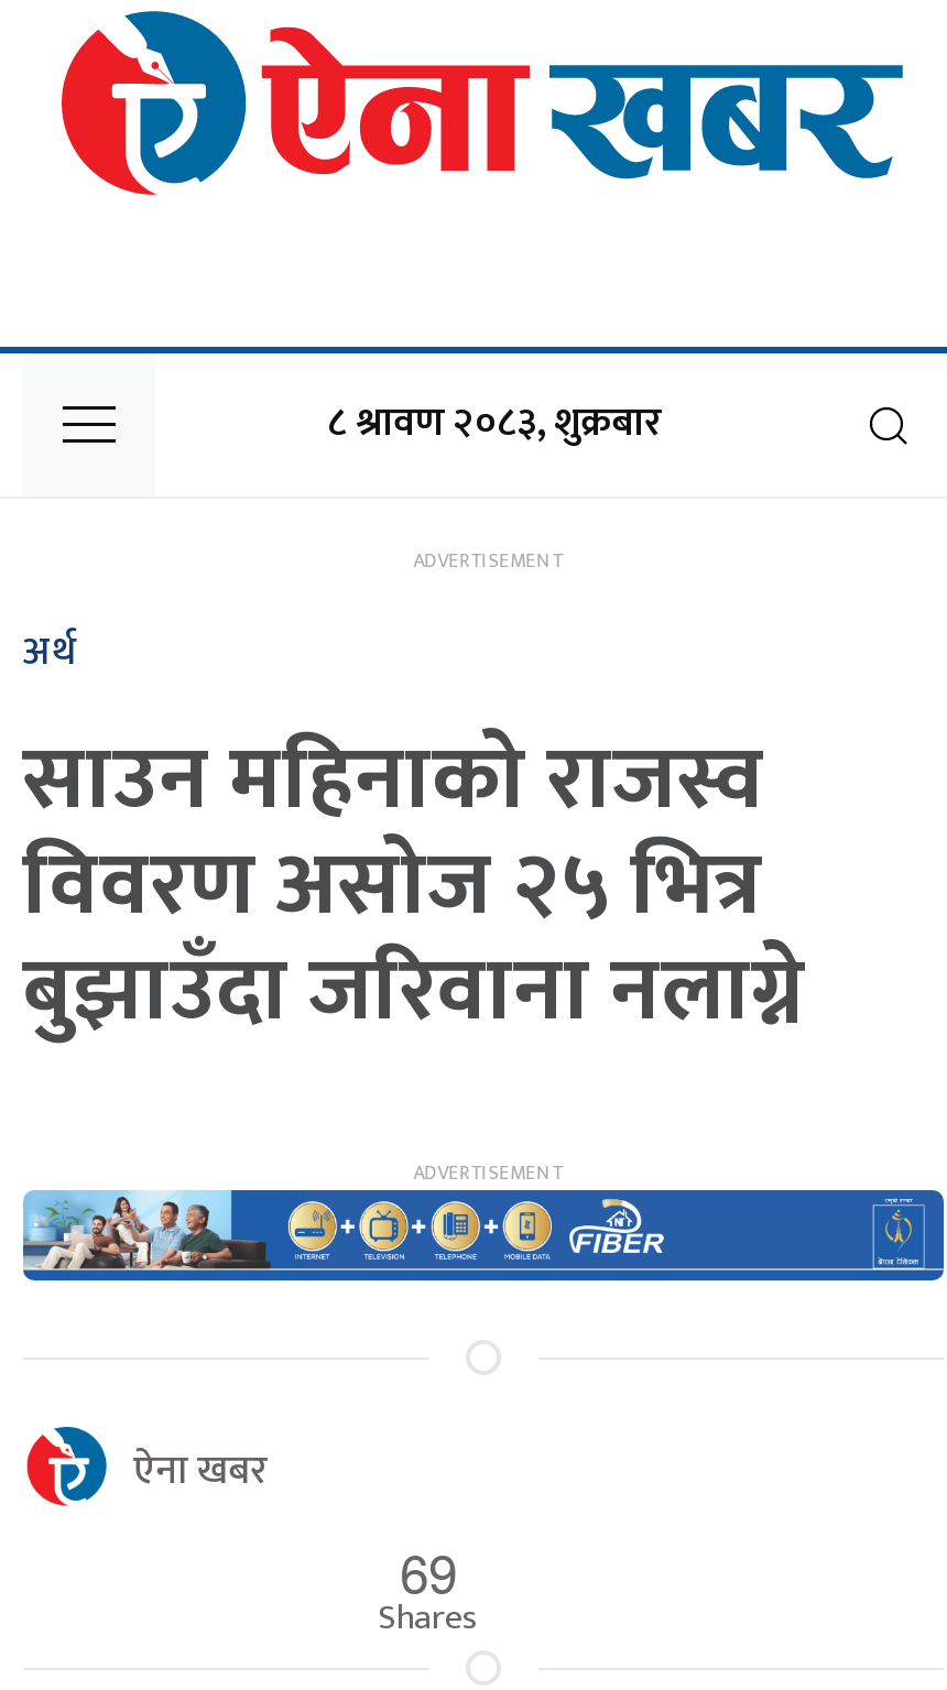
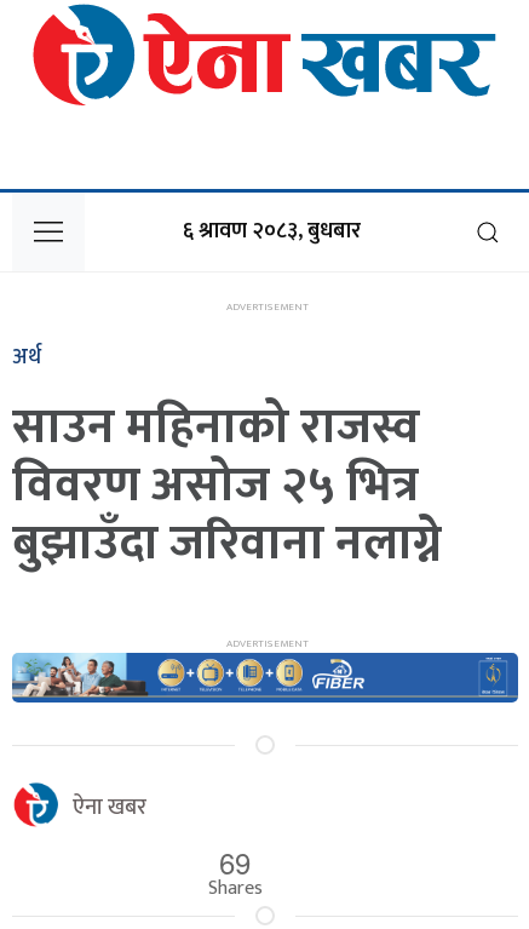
[327,391,662,457] ८ श्रावण २०८३, शुक्रबार -> [182,213,360,250] ६ श्रावण २०८३, बुधबार

